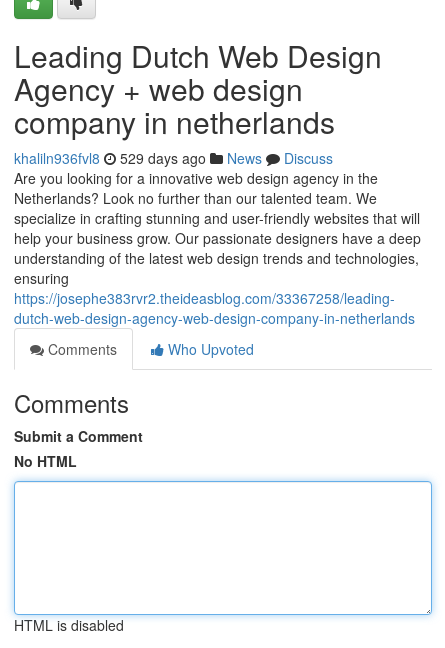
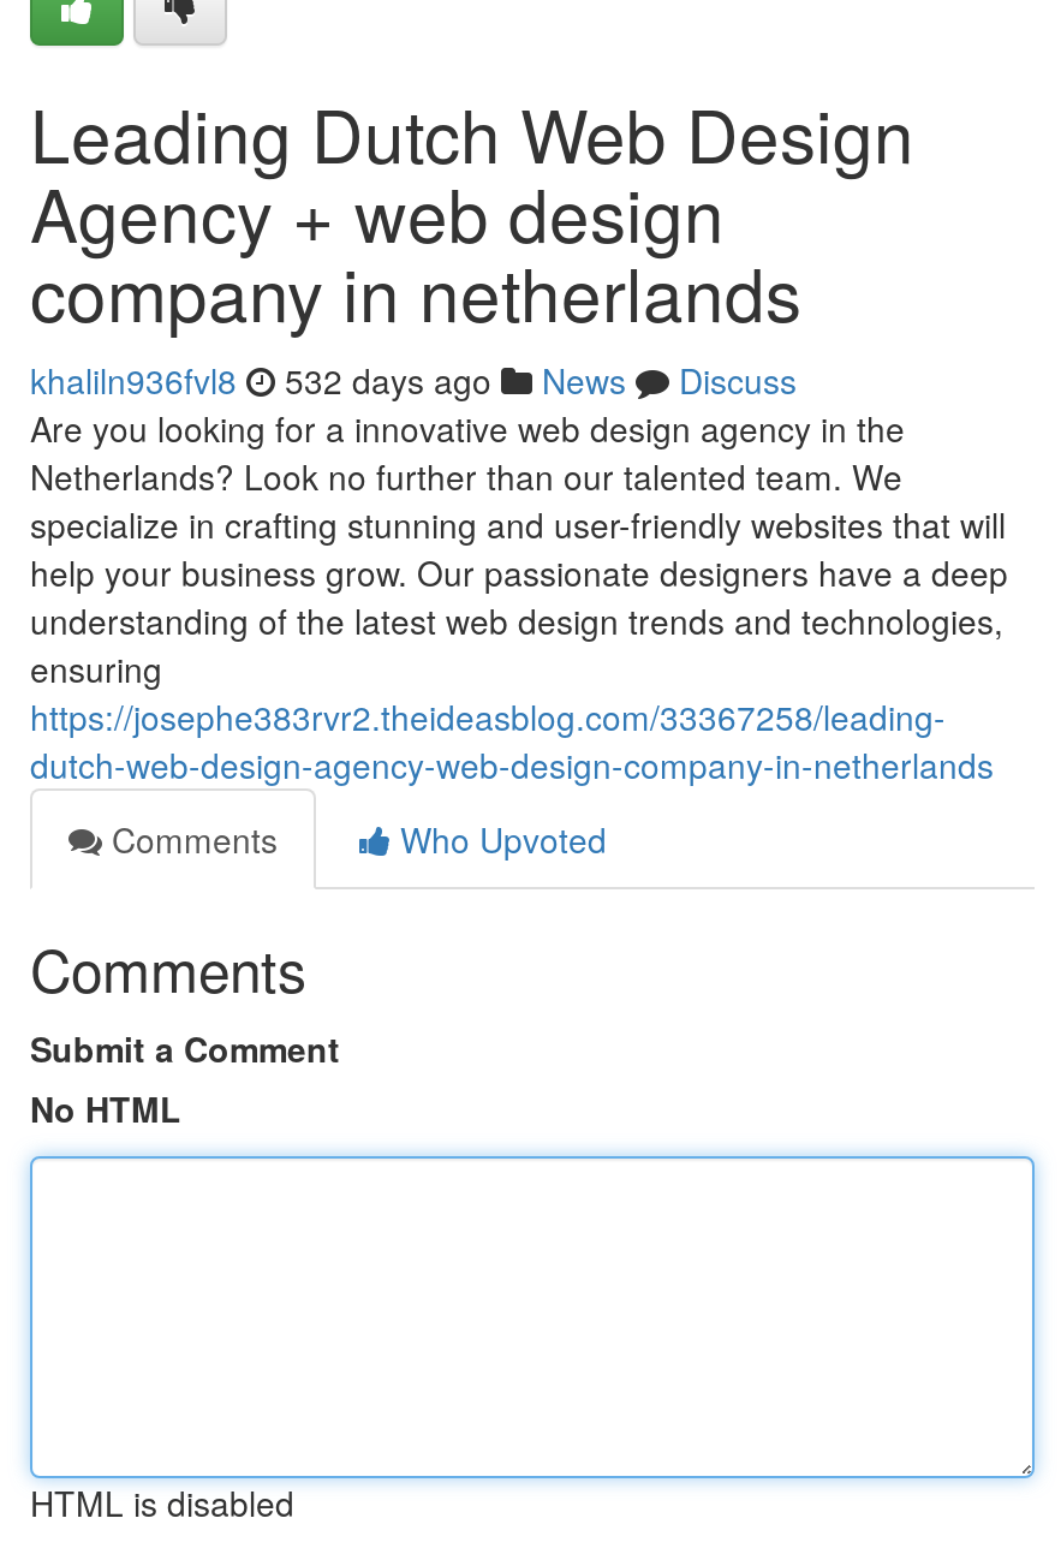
[14,148,333,168] khaliln936fvl8 529 days ago News Discuss -> [30,356,797,404] khaliln936fvl8 532 days ago News Discuss

